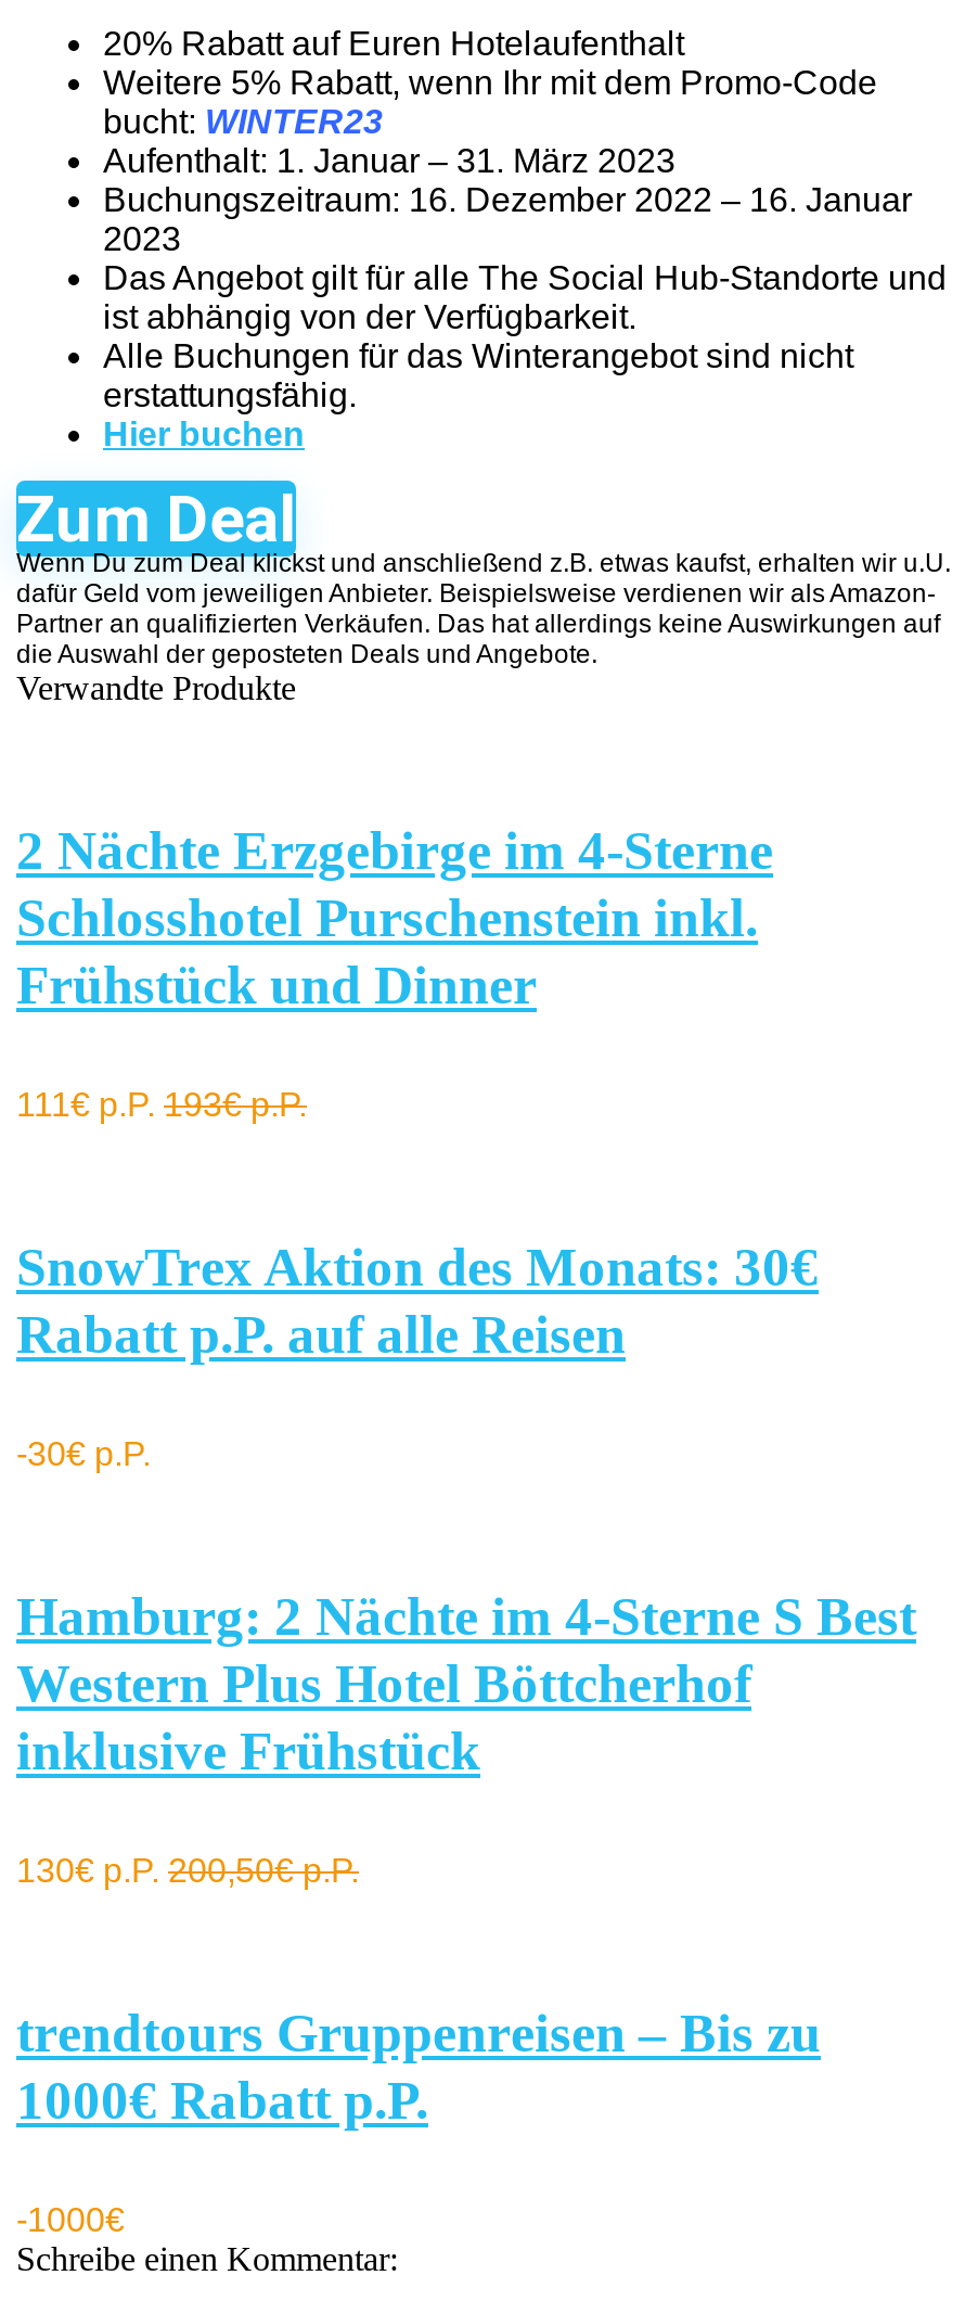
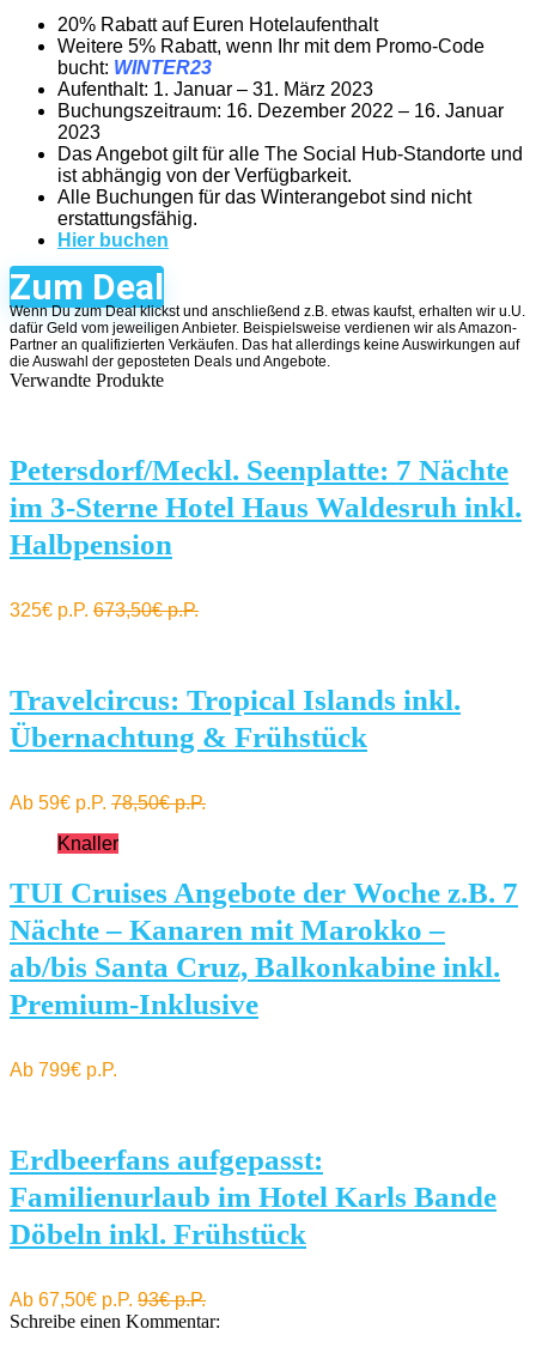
[16,821,916,2238] 2 Nächte Erzgebirge im 4-Sterne | Schlosshotel Purschenstein inkl. | Frühstück und Dinner | 111€ p.P. 193€ p.P. | SnowTrex Aktion des Monats: 30€ | Rabatt p.P. auf alle Reisen | -30€ p.P. | Hamburg: 2 Nächte im 4-Sterne S Best | Western Plus Hotel Böttcherhof | inklusive Frühstück | 130€ p.P. 200,50€ p.P. | trendtours Gruppenreisen – Bis zu | 1000€ Rabatt p.P. | -1000€ -> [10,454,522,1310] Petersdorf/Meckl. Seenplatte: 7 Nächte | im 3-Sterne Hotel Haus Waldesruh inkl. | Halbpension | 325€ p.P. 673,50€ p.P. | Travelcircus: Tropical Islands inkl. | Übernachtung & Frühstück | Ab 59€ p.P. 78,50€ p.P. | Knaller | TUI Cruises Angebote der Woche z.B. 7 | Nächte – Kanaren mit Marokko – | ab/bis Santa Cruz, Balkonkabine inkl. | Premium-Inklusive | Ab 799€ p.P. | Erdbeerfans aufgepasst: | Familienurlaub im Hotel Karls Bande | Döbeln inkl. Frühstück | Ab 67,50€ p.P. 93€ p.P.

